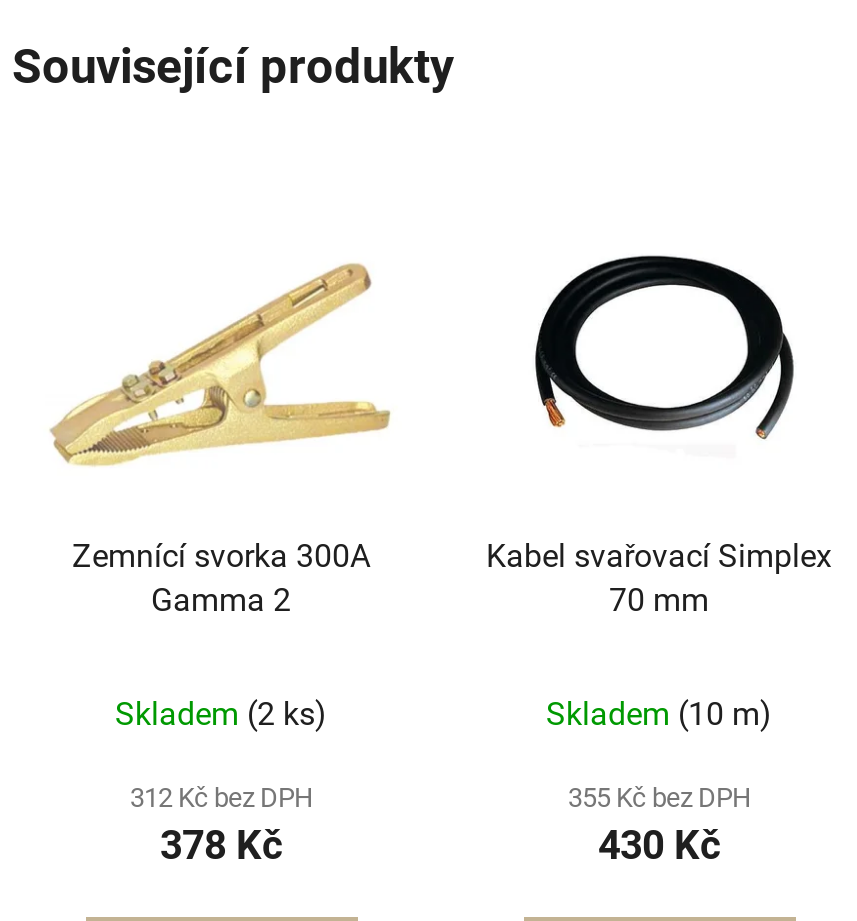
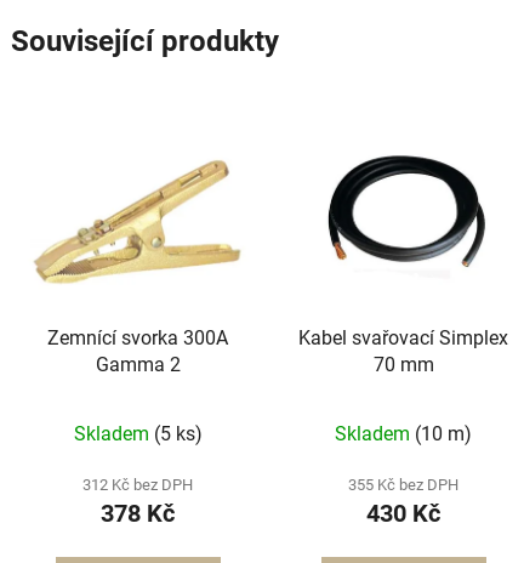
[115,696,327,734] Skladem (2 ks) -> [73,423,202,446] Skladem (5 ks)

